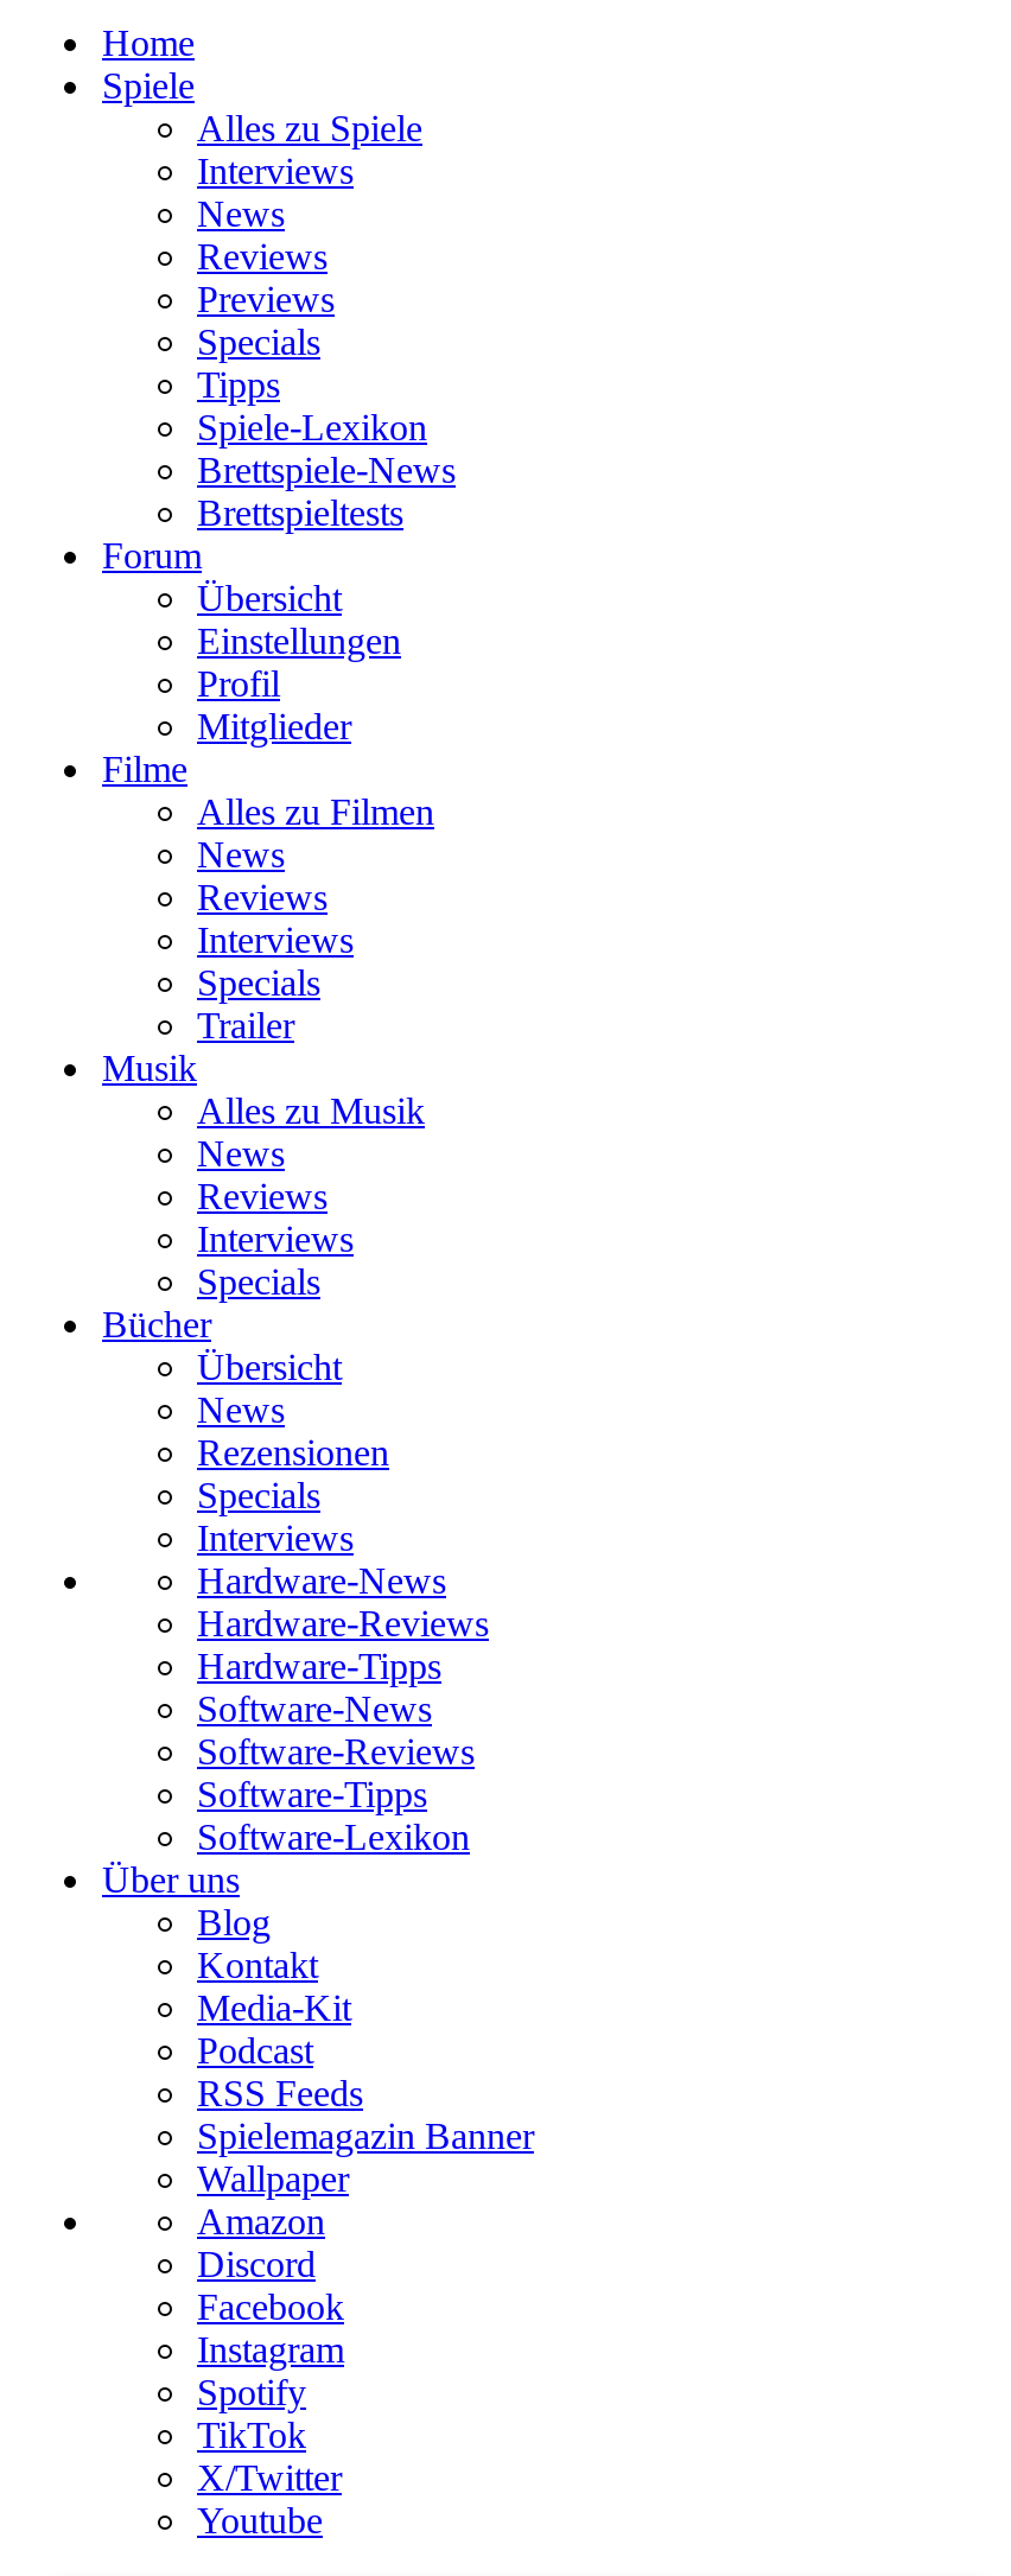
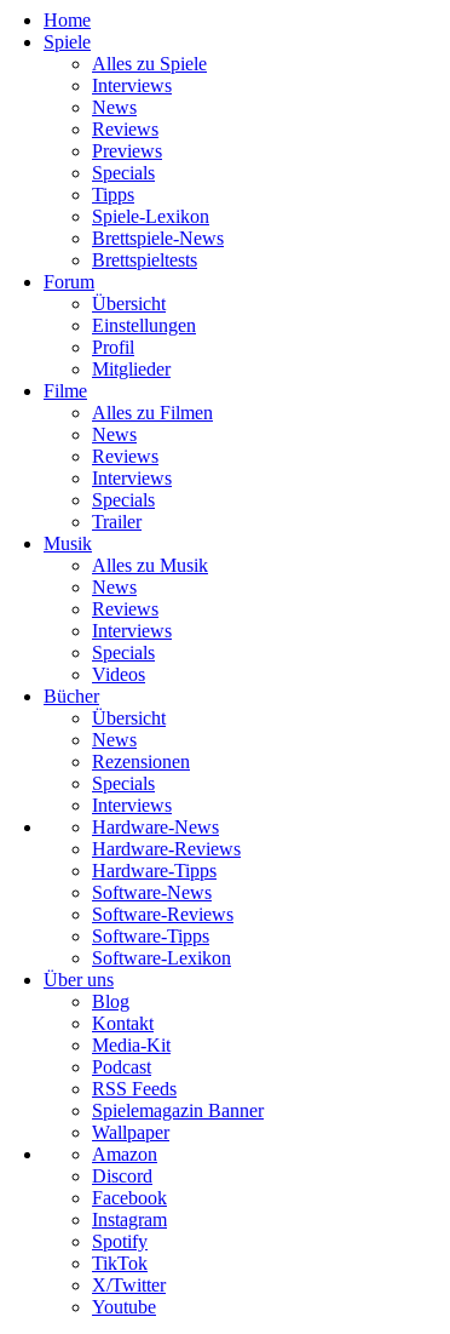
none -> [92,664,145,685] Videos

